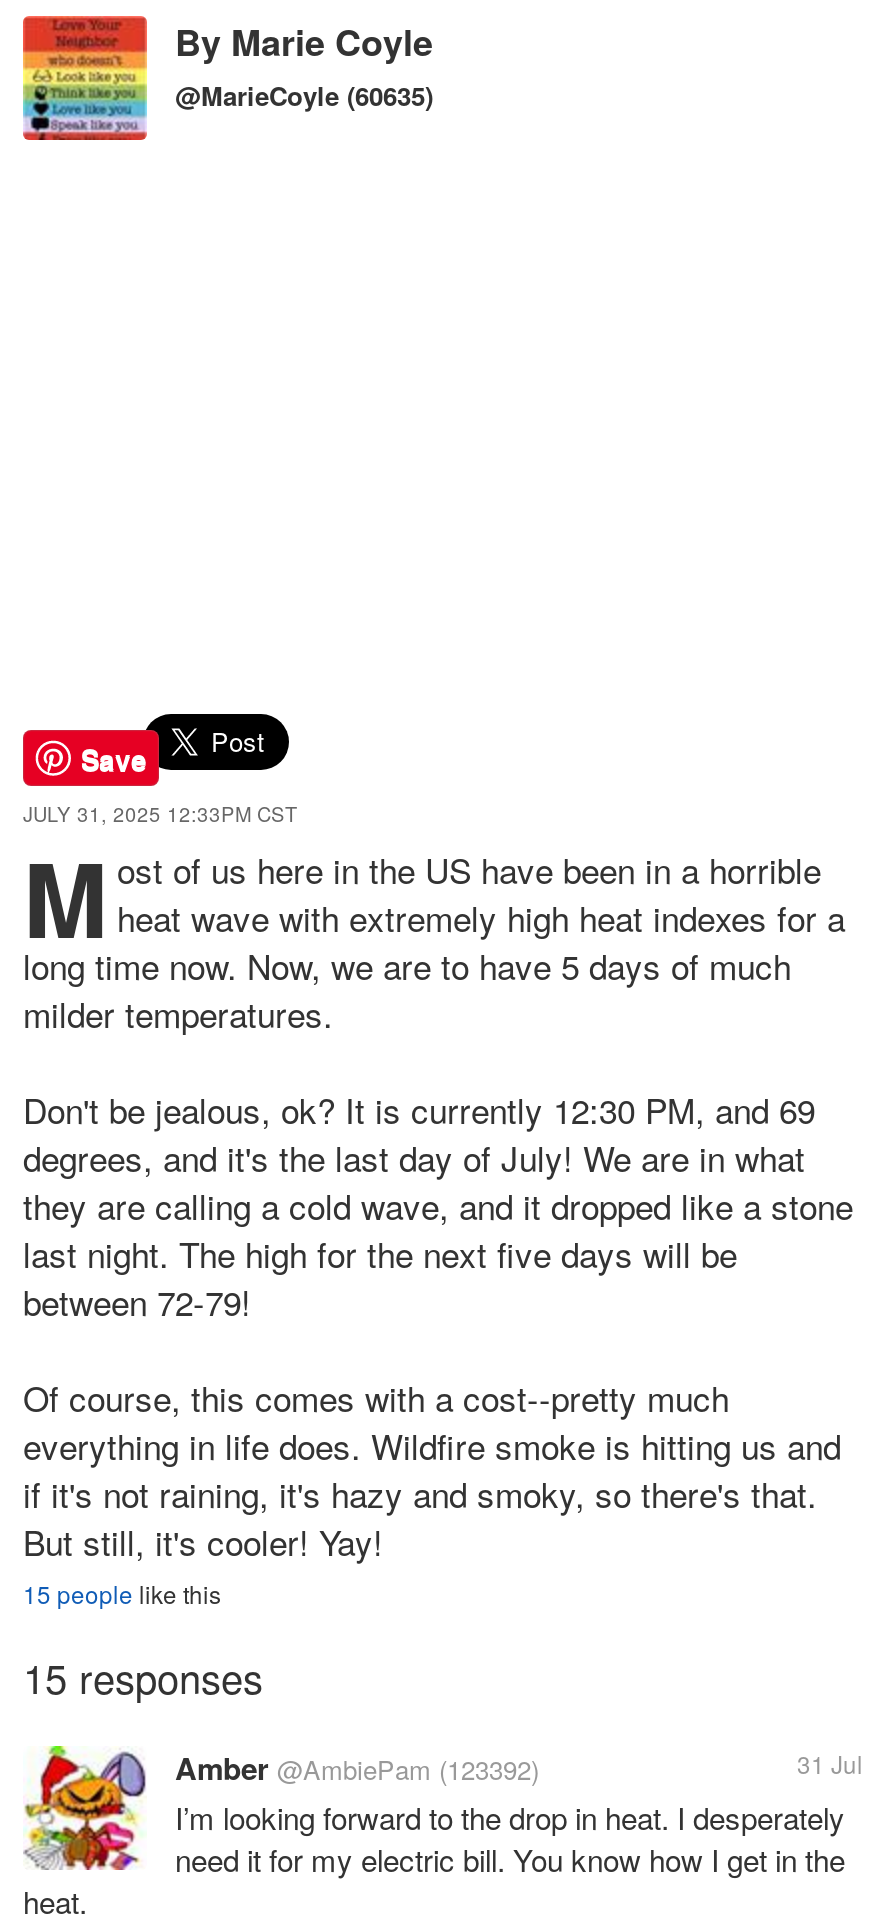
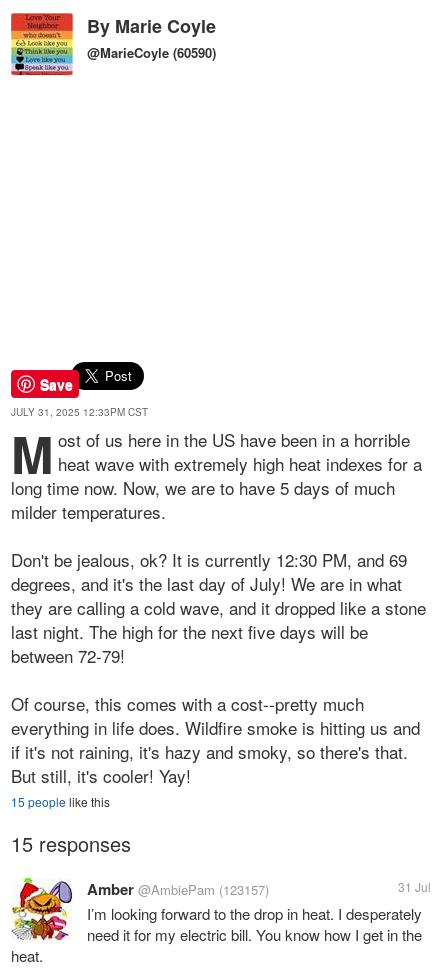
[175,76,433,114] @MarieCoyle (60635) -> [87,43,216,62] @MarieCoyle (60590)
[175,1746,539,1790] Amber @AmbiePam (123392) -> [87,878,269,900] Amber @AmbiePam (123157)

